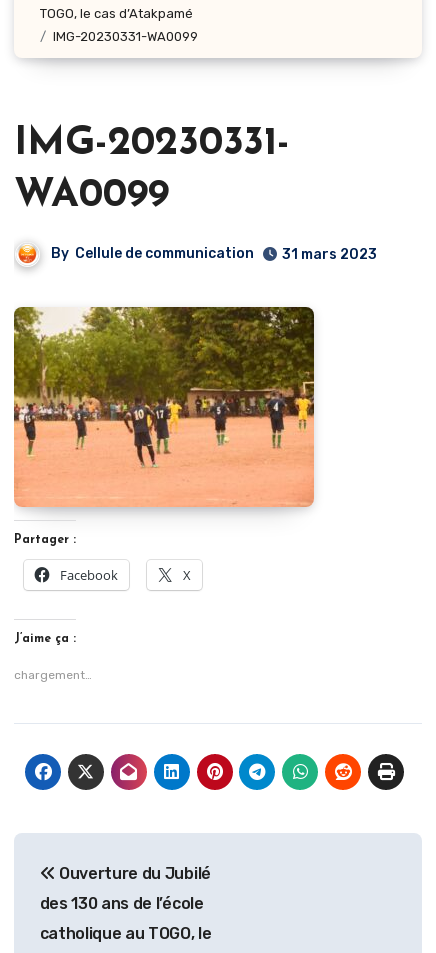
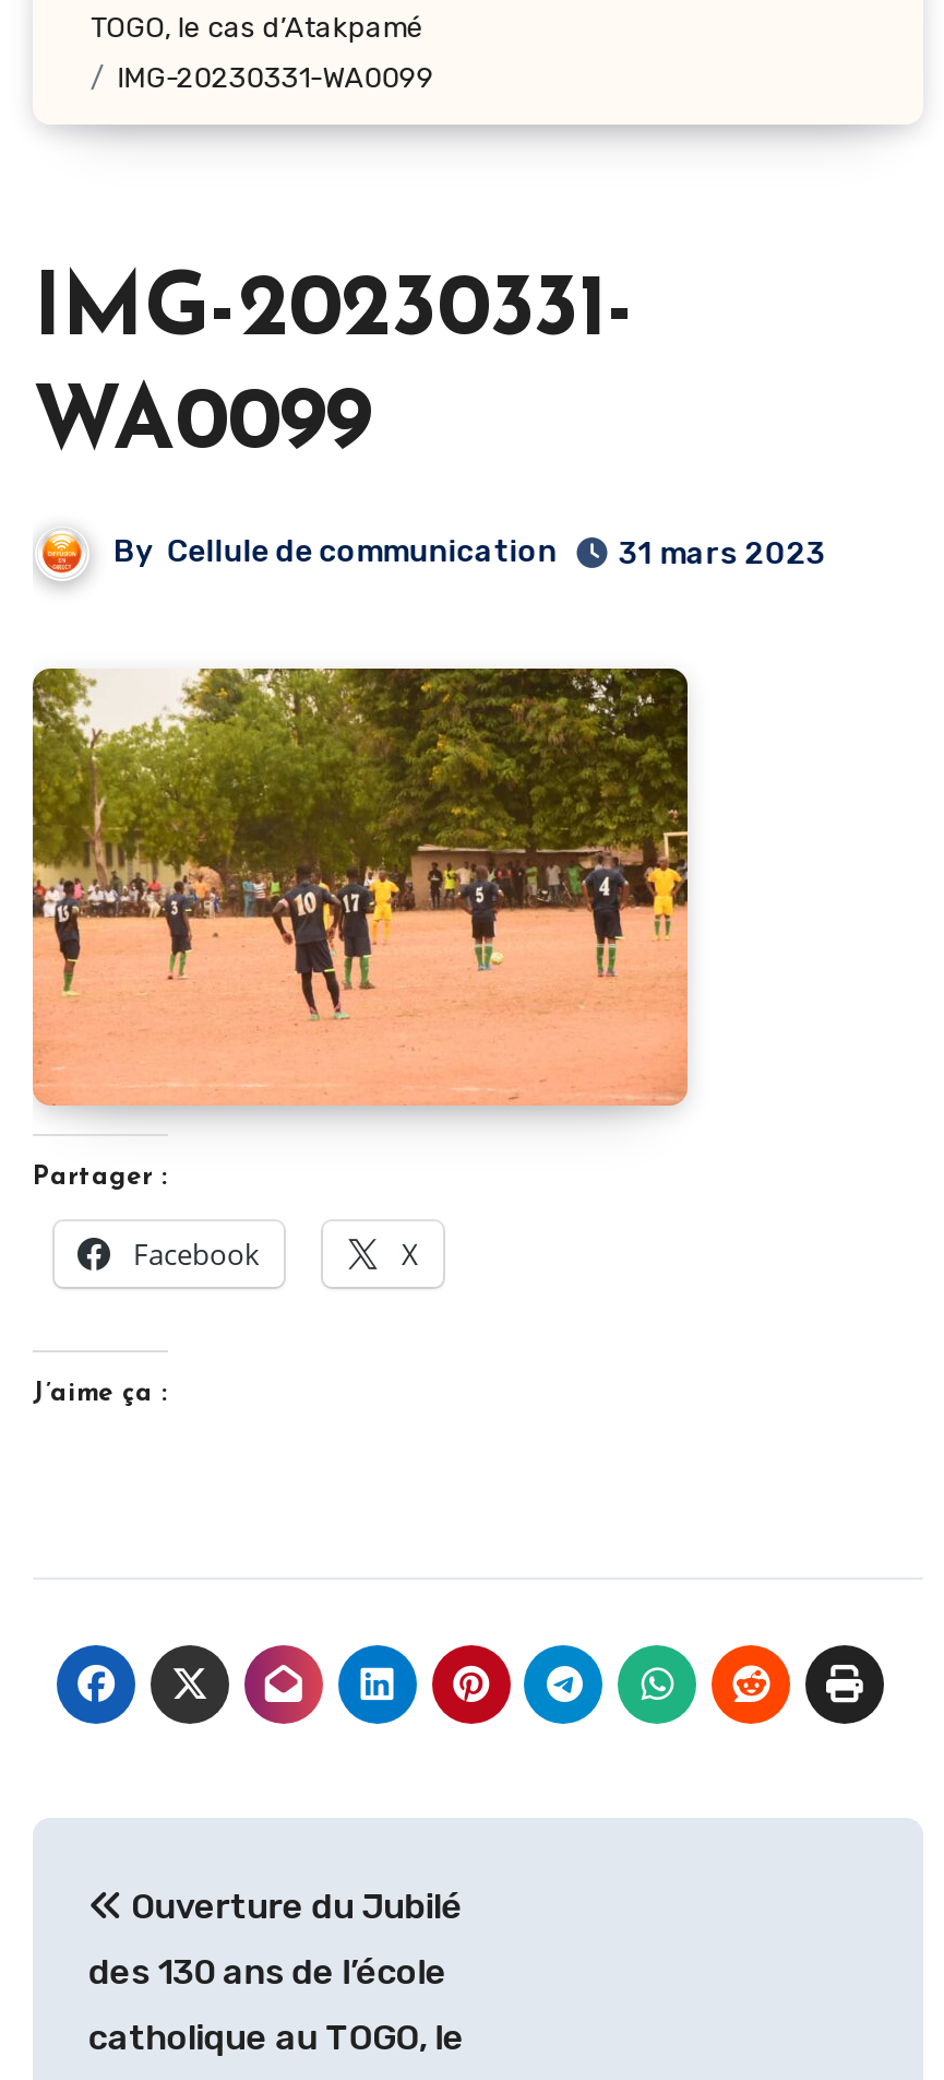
[14,668,92,682] chargement… -> none

